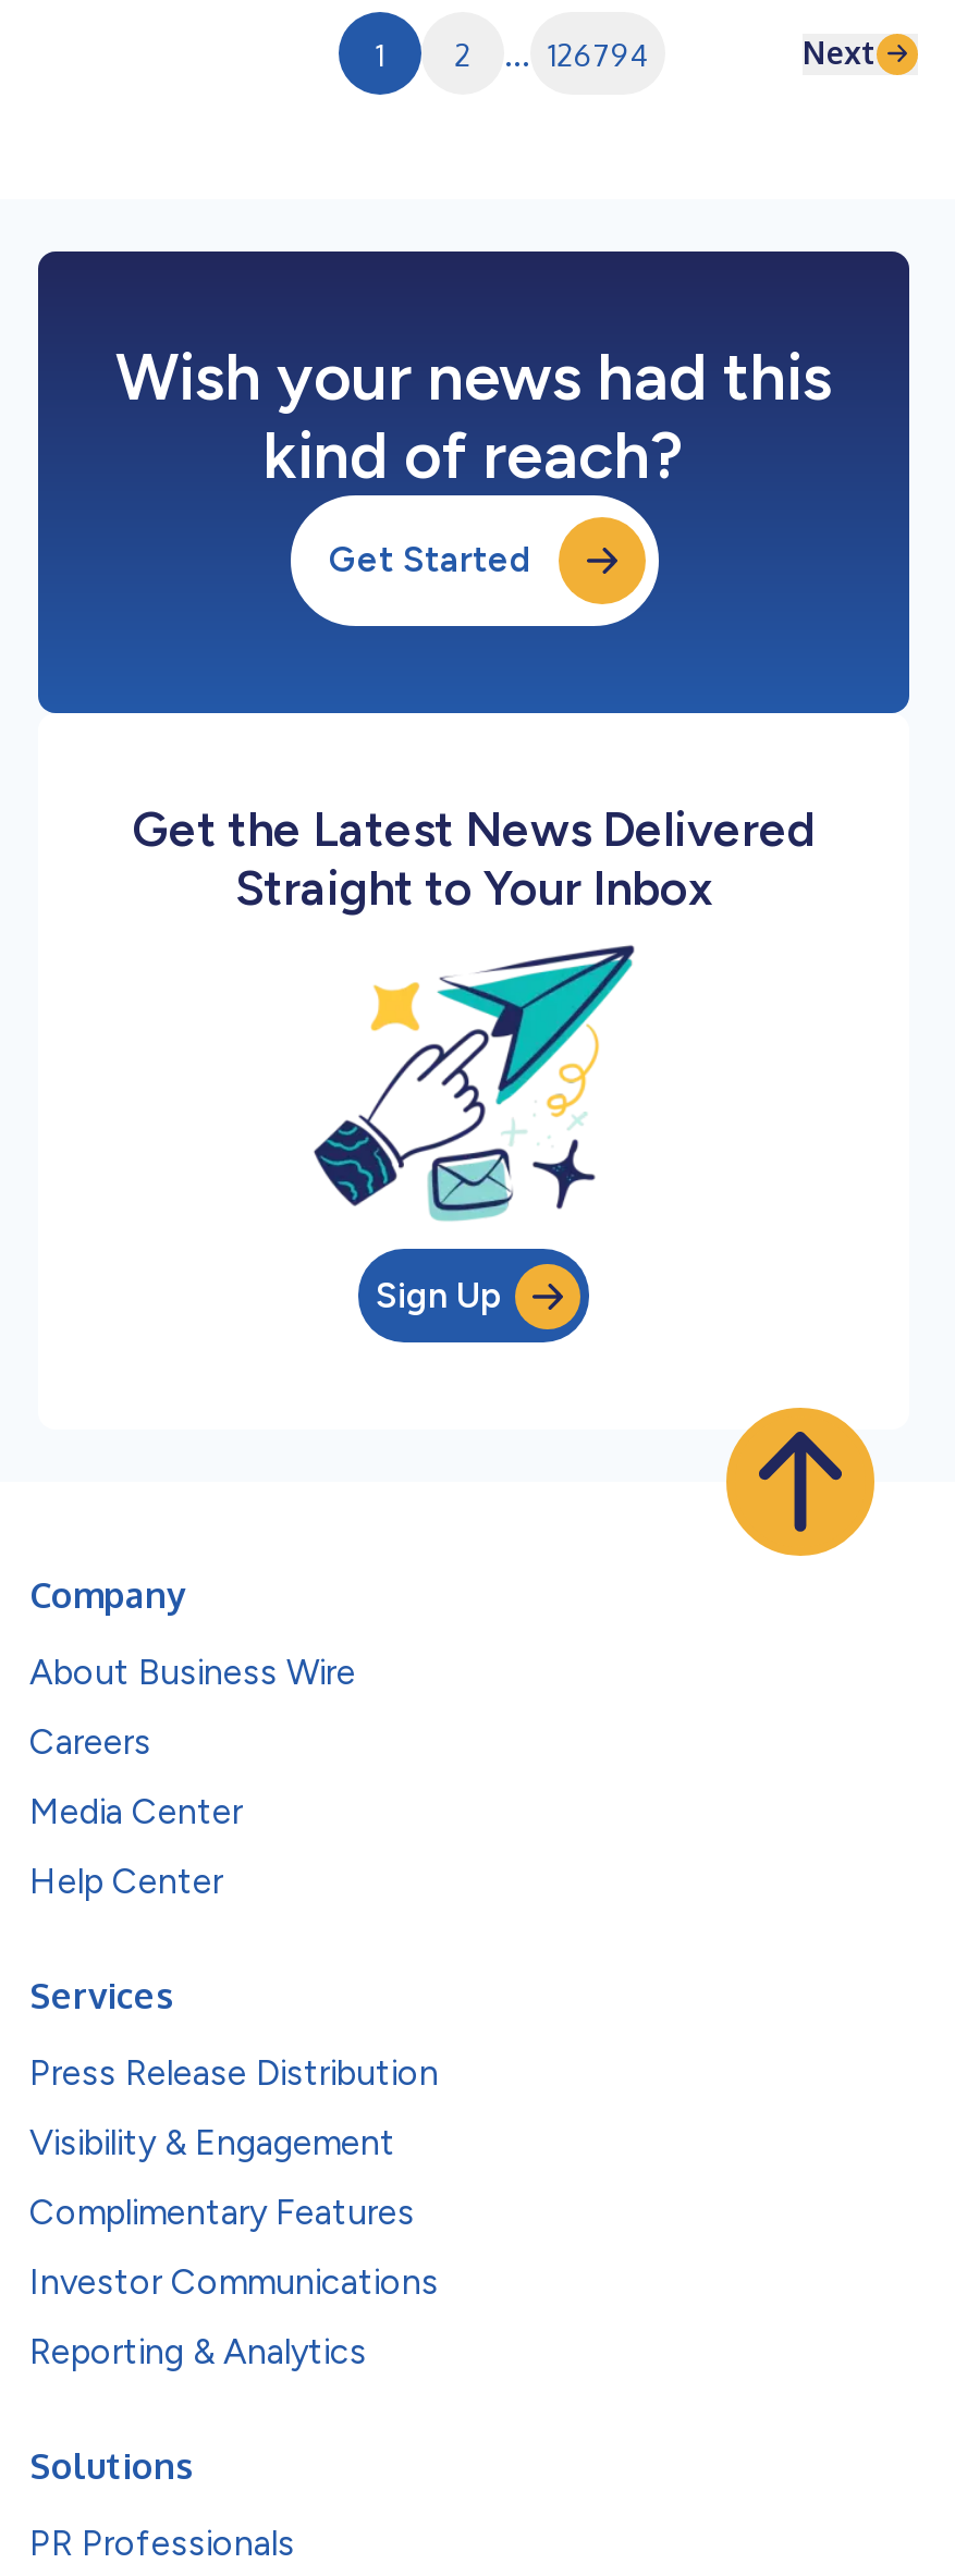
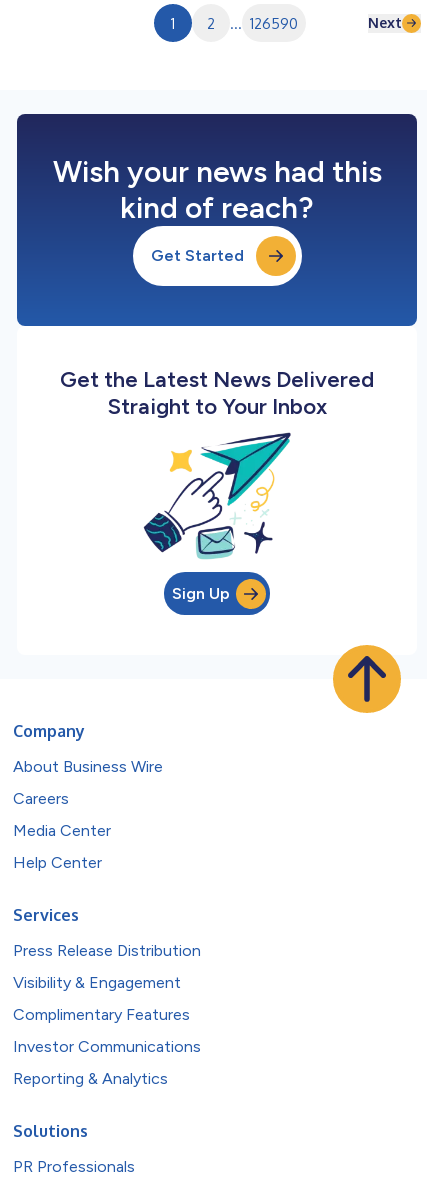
[376,35,648,72] 1 2 ... 126794 -> [171,14,298,31] 1 2 ... 126590

